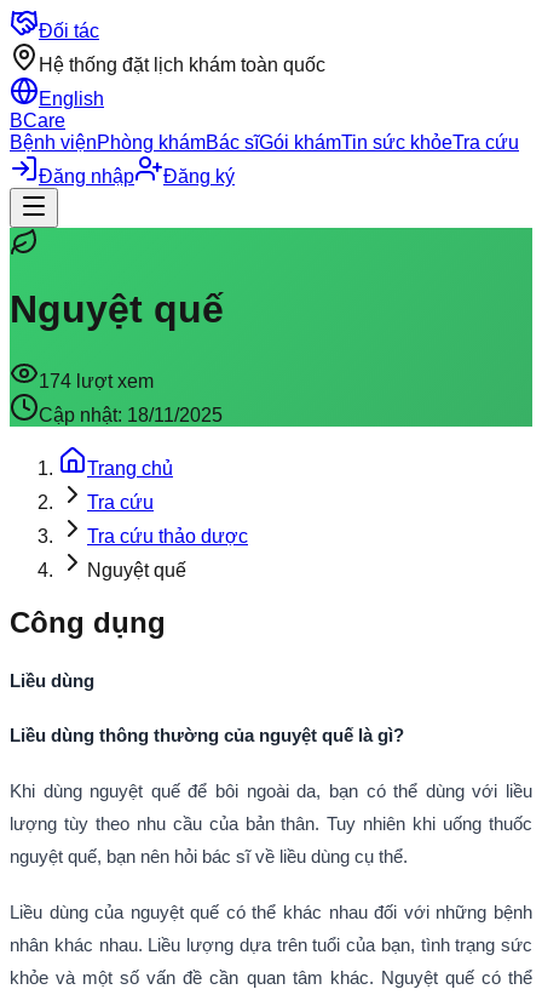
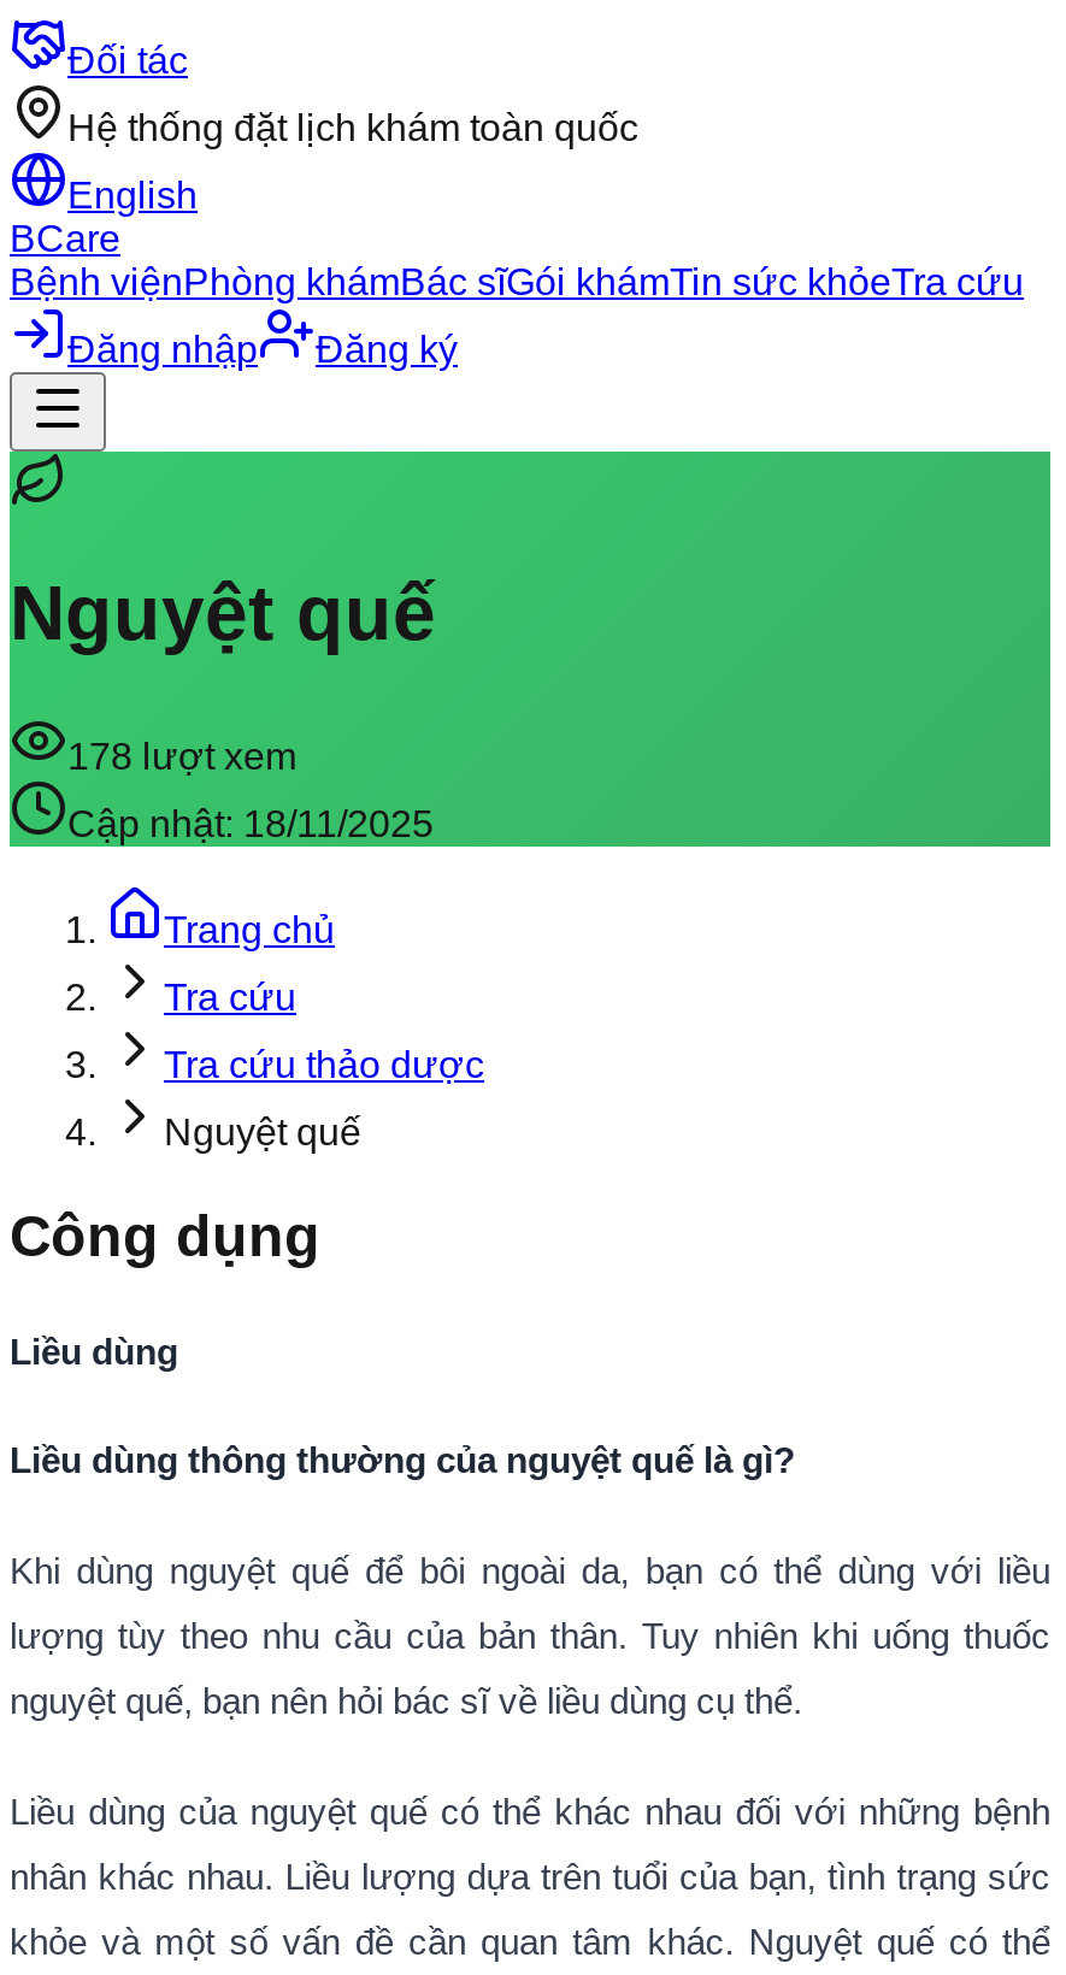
[39,371,154,391] 174 lượt xem -> [67,736,296,777] 178 lượt xem

